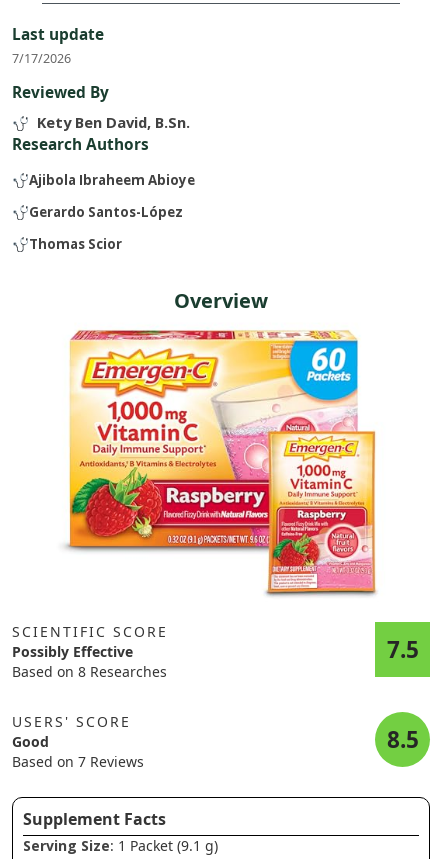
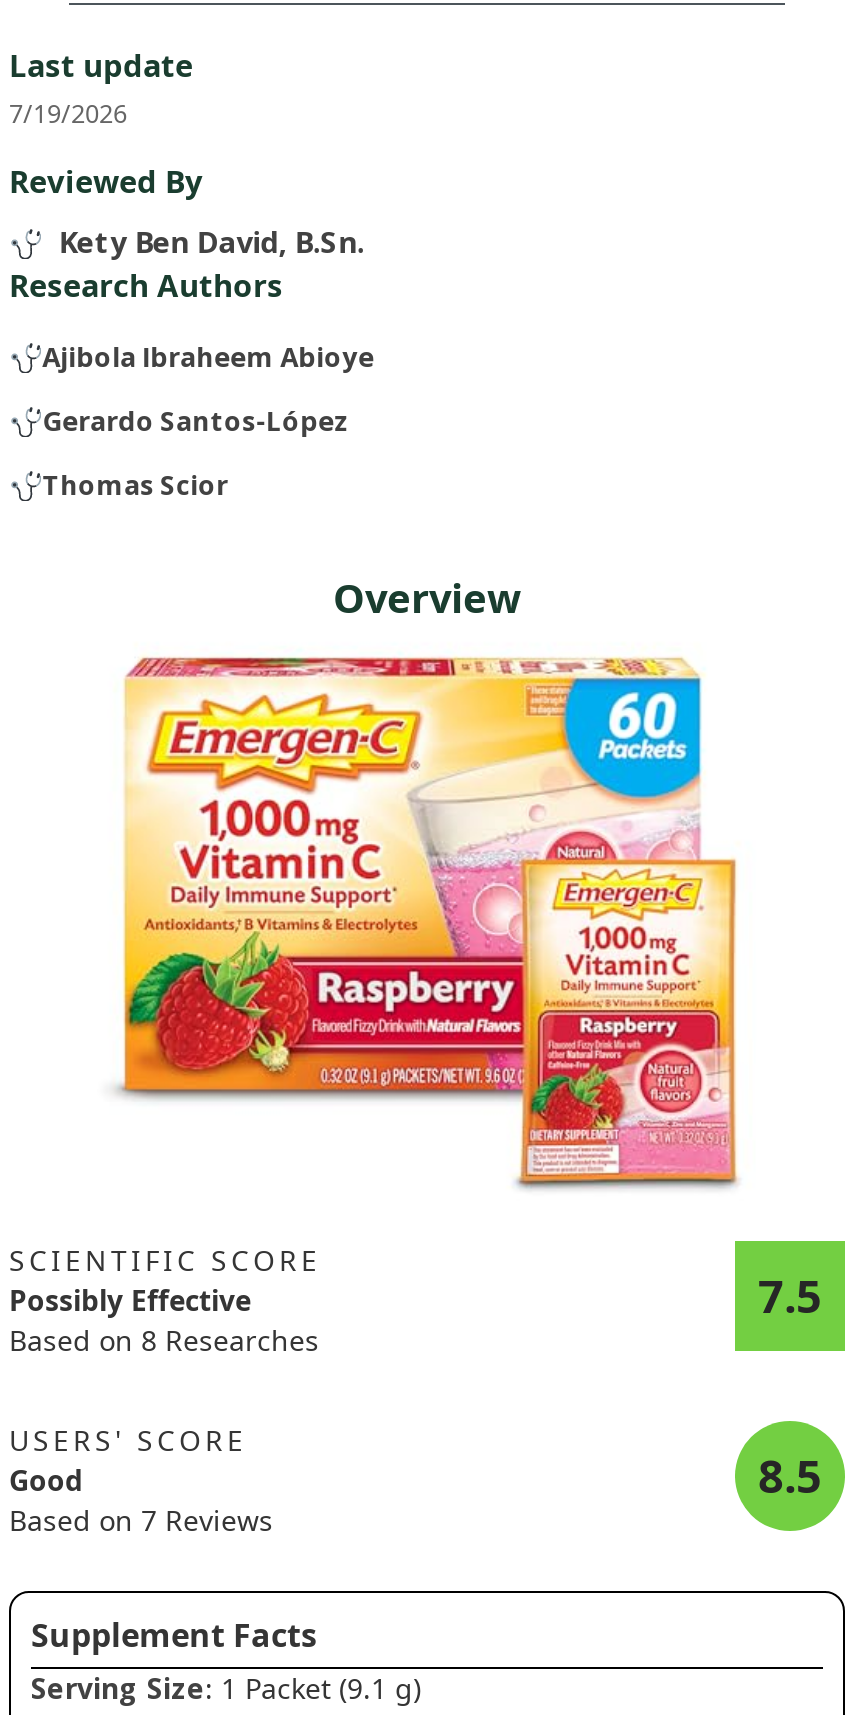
[12,50,71,67] 7/17/2026 -> [9,97,127,131] 7/19/2026

